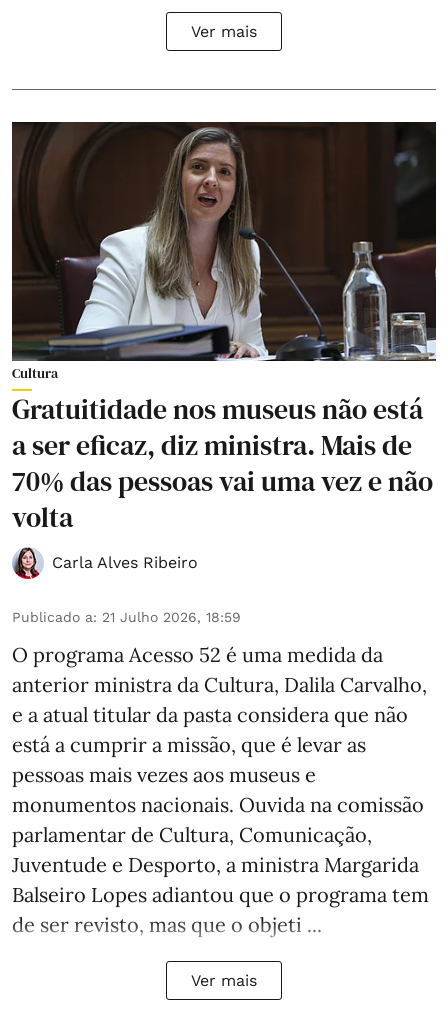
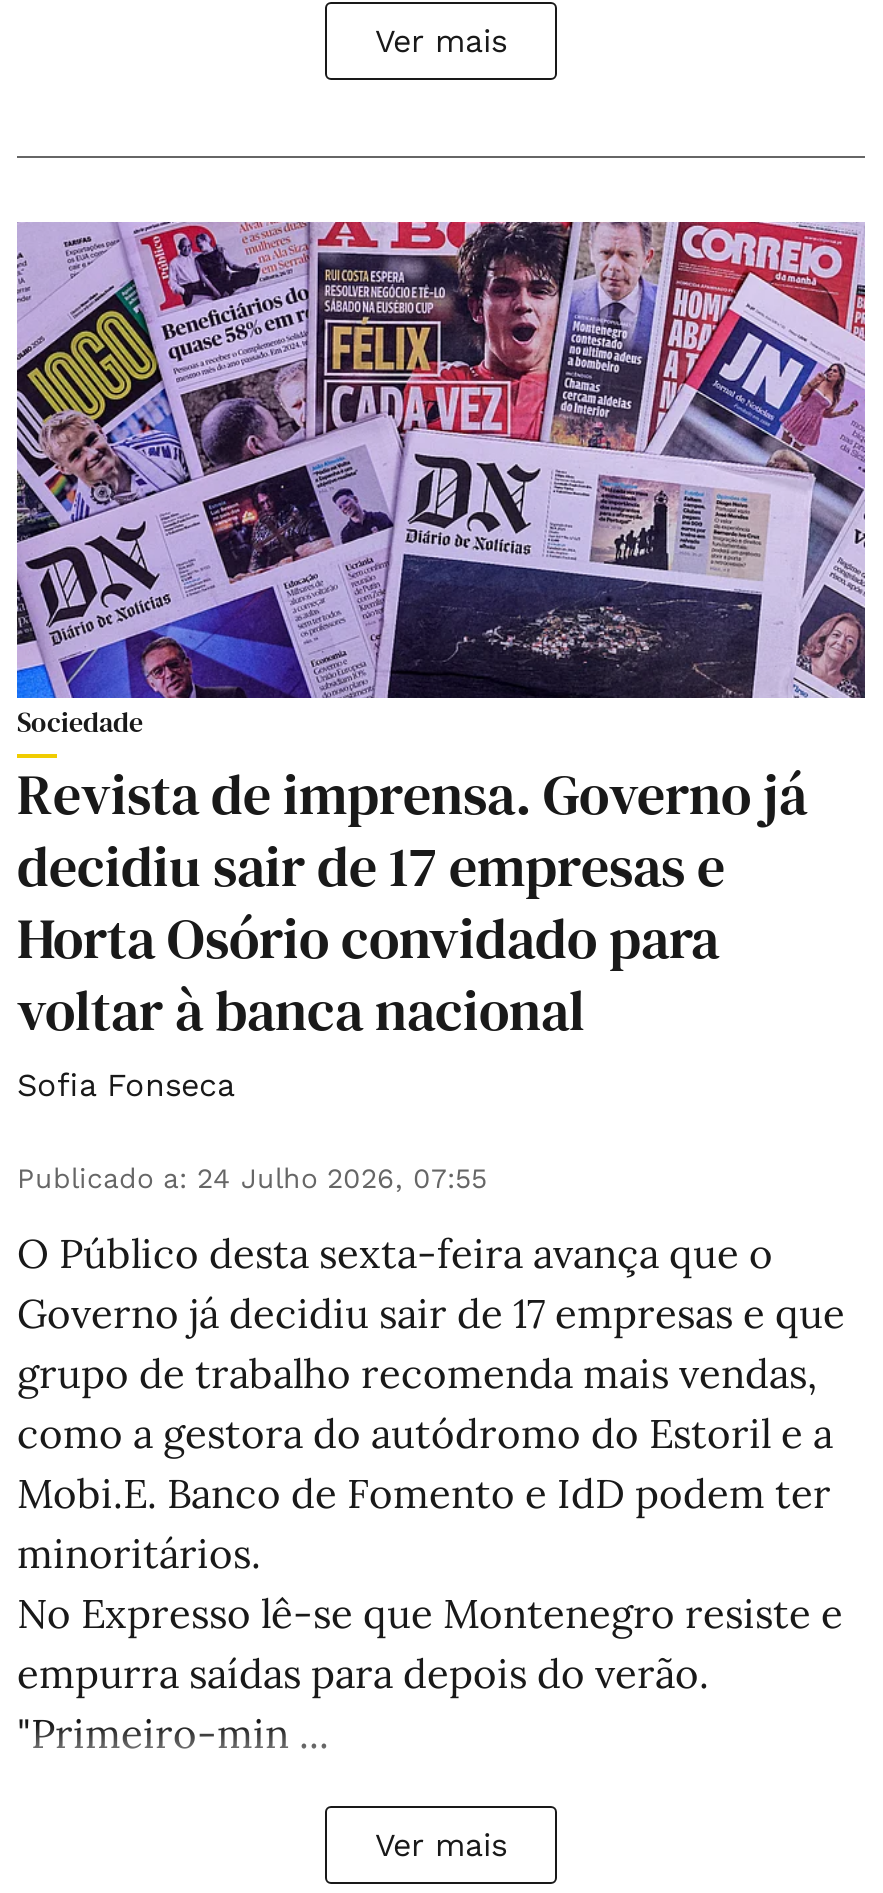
[11,121,437,572] [image] | Cultura | Gratuitidade nos museus não está | a ser eficaz, diz ministra. Mais de | 70% das pessoas vai uma vez e não | volta | Carla Alves Ribeiro -> [15,219,867,1104] [image] | Sociedade | Revista de imprensa. Governo já | decidiu sair de 17 empresas e | Horta Osório convidado para | voltar à banca nacional | Sofia Fonseca
[12,609,241,625] Publicado a: 21 Julho 2026, 18:59 -> [17,1162,487,1194] Publicado a: 24 Julho 2026, 07:55
[12,642,429,937] O programa Acesso 52 é uma medida da | anterior ministra da Cultura, Dalila Carvalho, | e a atual titular da pasta considera que não | está a cumprir a missão, que é levar as | pessoas mais vezes aos museus e | monumentos nacionais. Ouvida na comissão | parlamentar de Cultura, Comunicação, | Juventude e Desporto, a ministra Margarida | Balseiro Lopes adiantou que o programa tem | de ser revisto, mas que o objeti ... -> [17,1228,845,1758] O Público desta sexta-feira avança que o | Governo já decidiu sair de 17 empresas e que | grupo de trabalho recomenda mais vendas, | como a gestora do autódromo do Estoril e a | Mobi.E. Banco de Fomento e IdD podem ter | minoritários. | No Expresso lê-se que Montenegro resiste e | empurra saídas para depois do verão. | "Primeiro-min ...

